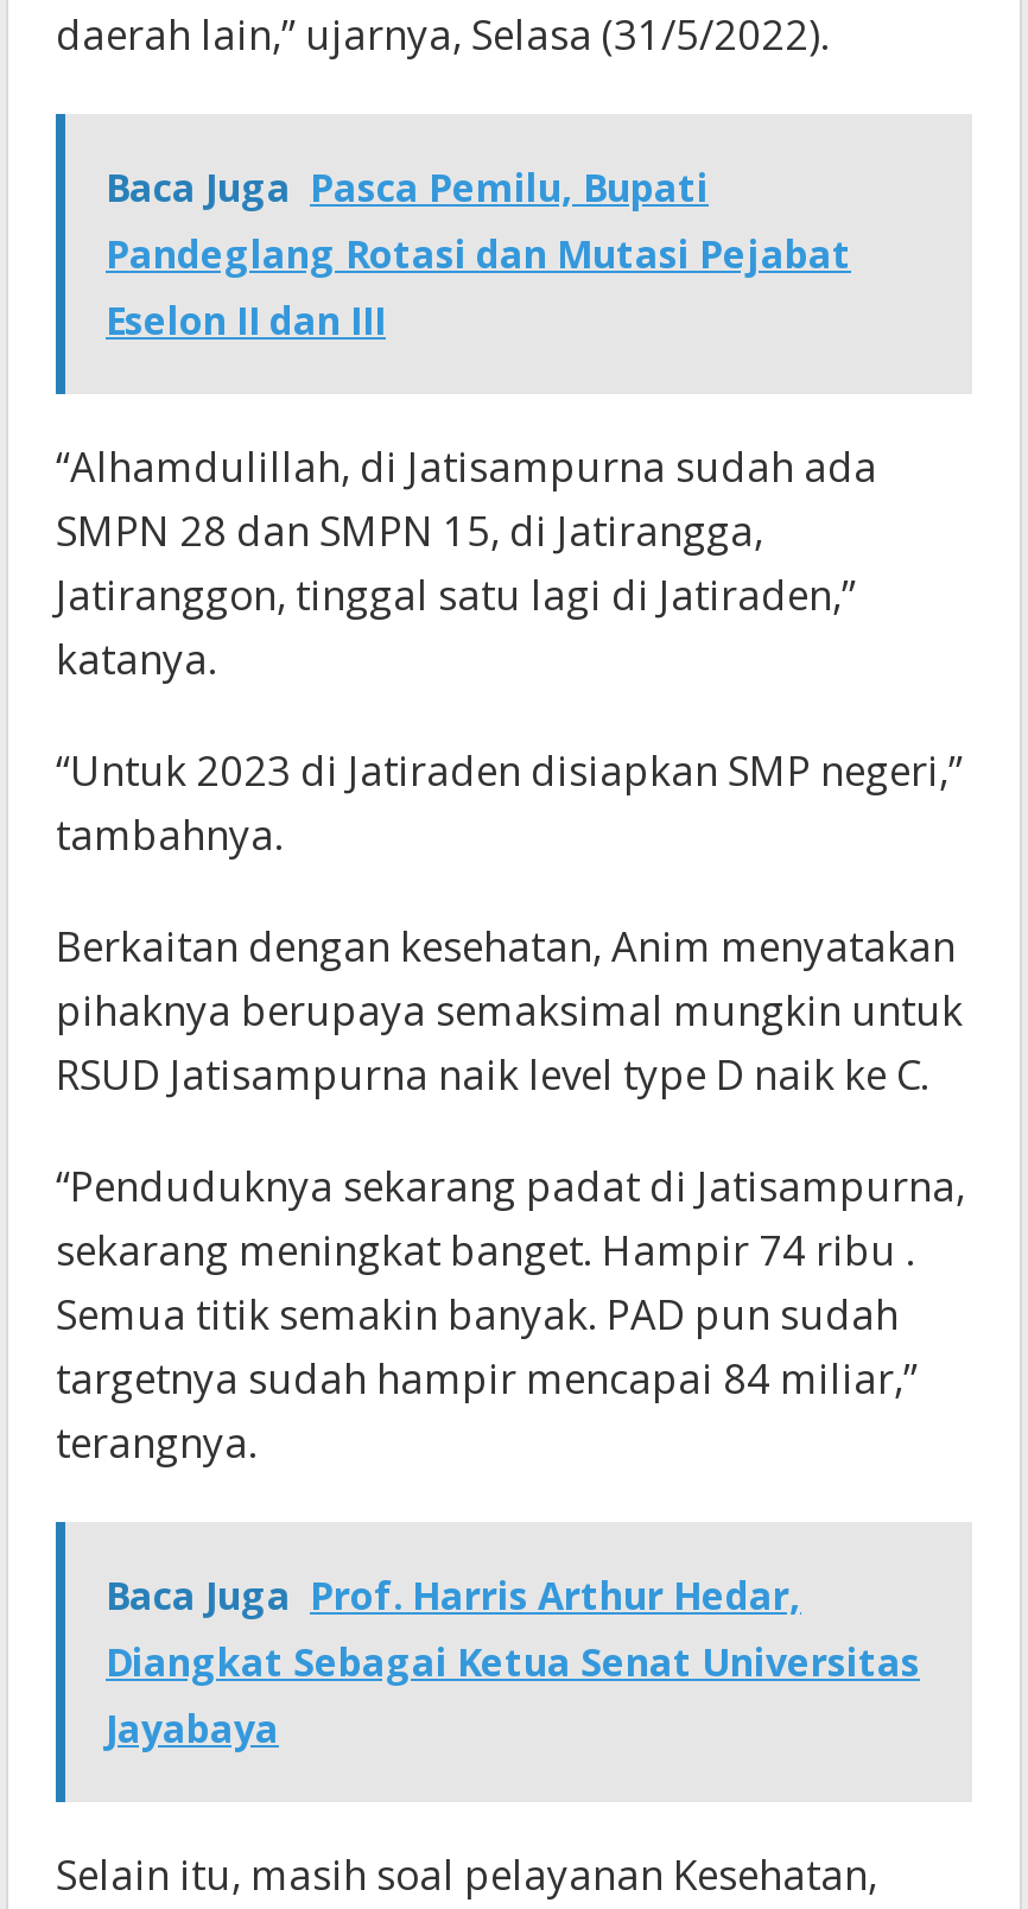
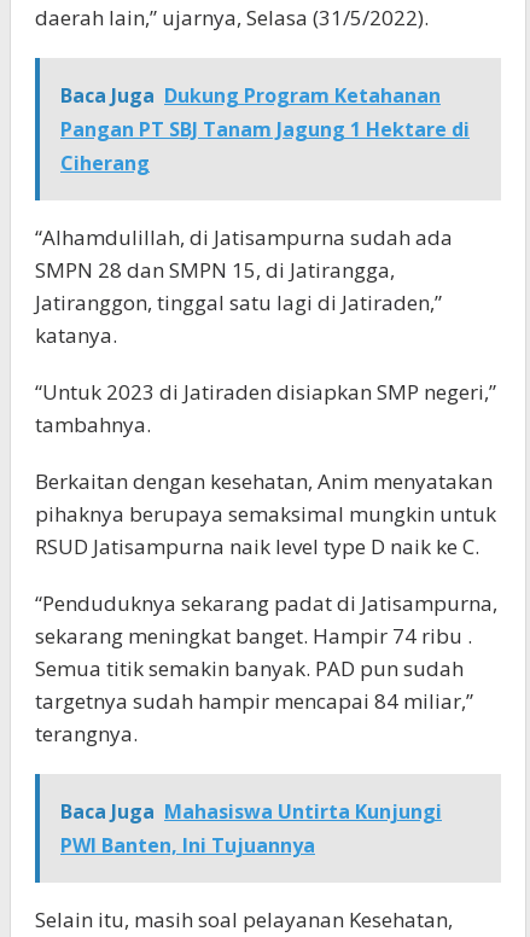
[106,162,851,347] Baca Juga Pasca Pemilu, Bupati | Pandeglang Rotasi dan Mutasi Pejabat | Eselon II dan III -> [60,82,470,177] Baca Juga Dukung Program Ketahanan | Pangan PT SBJ Tanam Jagung 1 Hektare di | Ciherang
[106,1570,920,1755] Baca Juga Prof. Harris Arthur Hedar, | Diangkat Sebagai Ketua Senat Universitas | Jayabaya -> [60,798,442,859] Baca Juga Mahasiswa Untirta Kunjungi | PWI Banten, Ini Tujuannya

